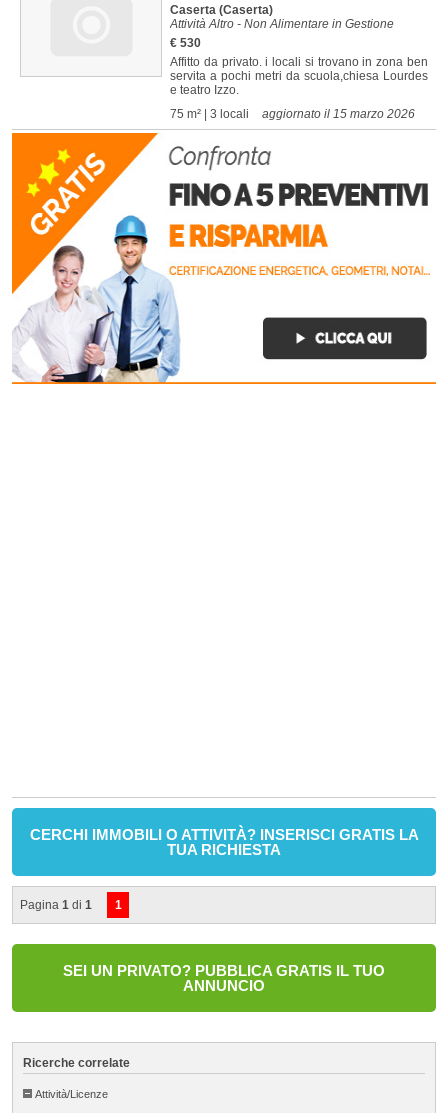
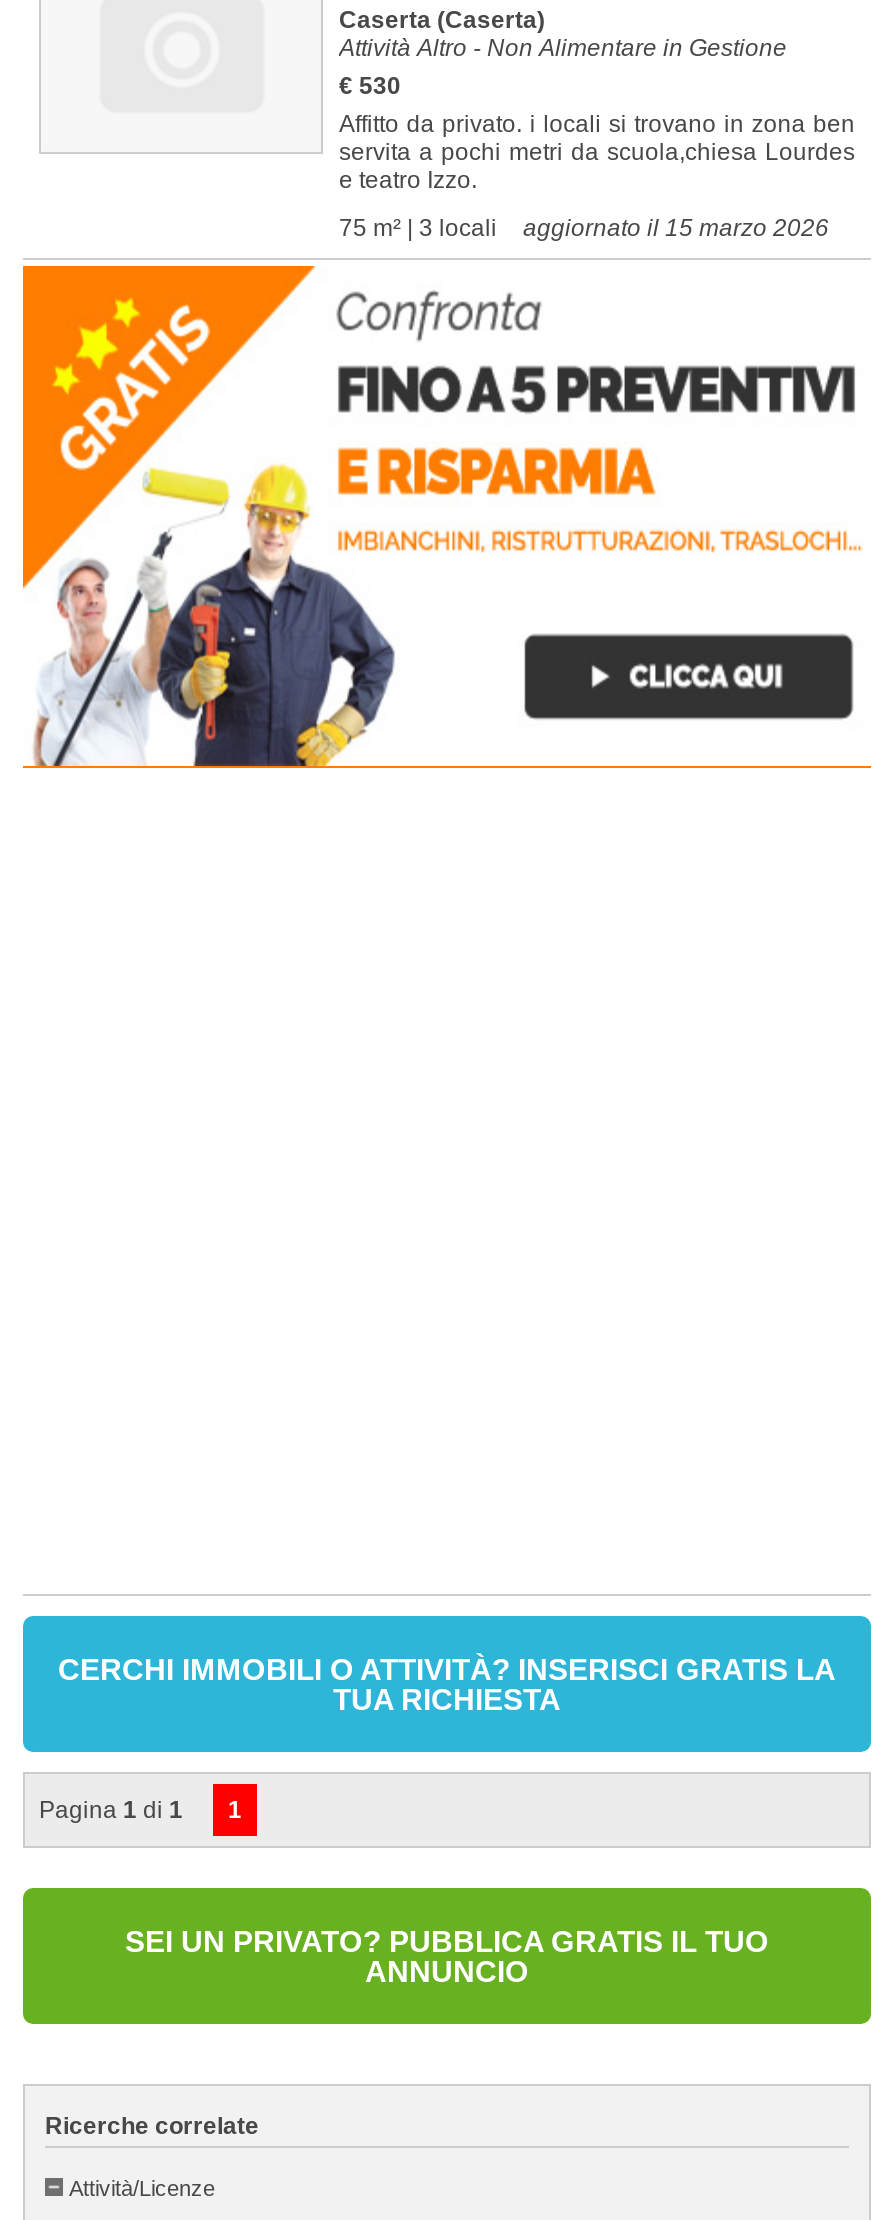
[12,214,435,384] [image] -> [27,432,415,768] [image]

